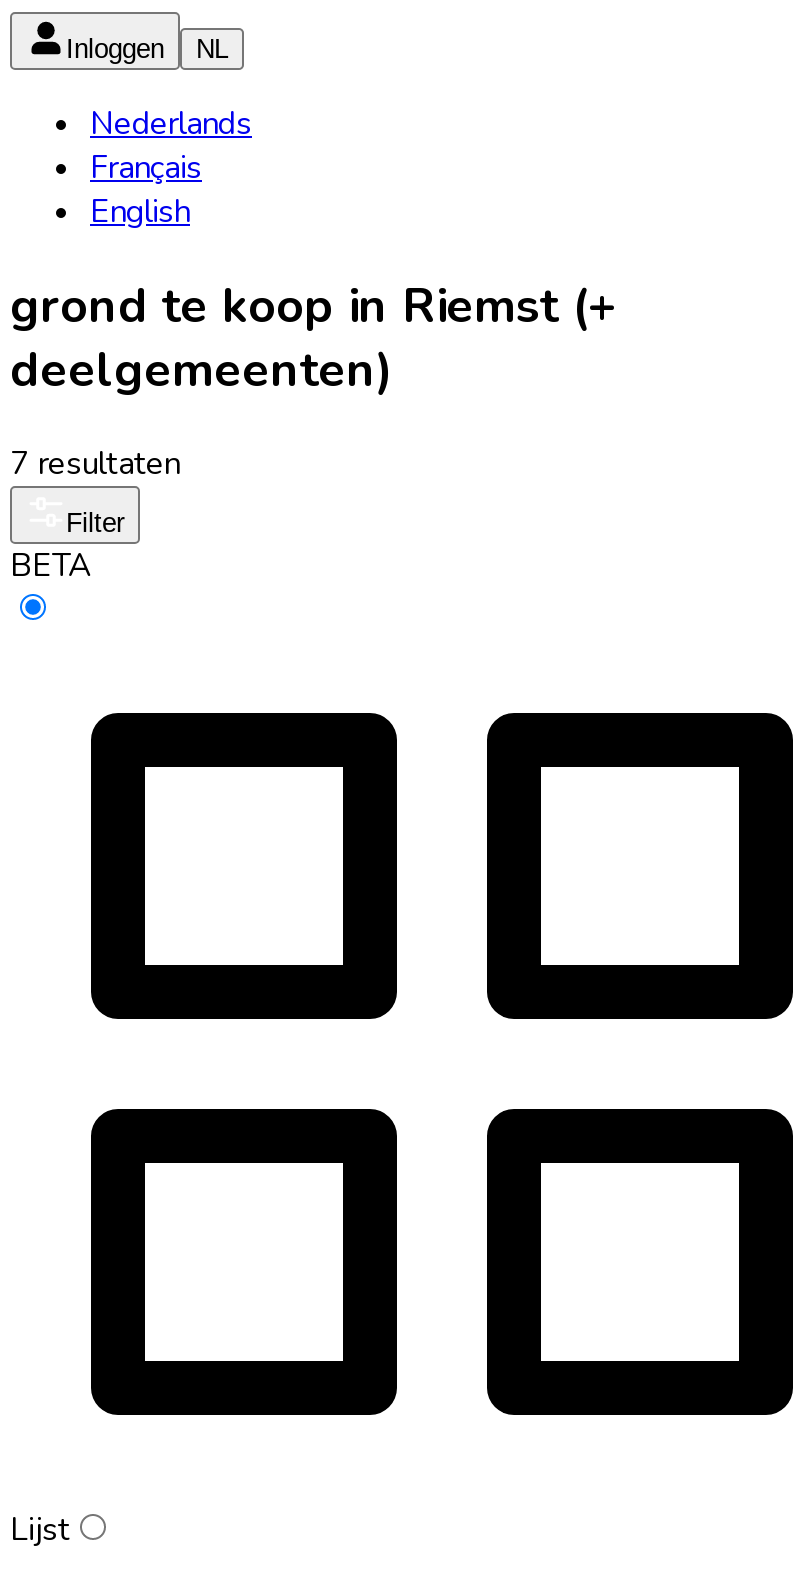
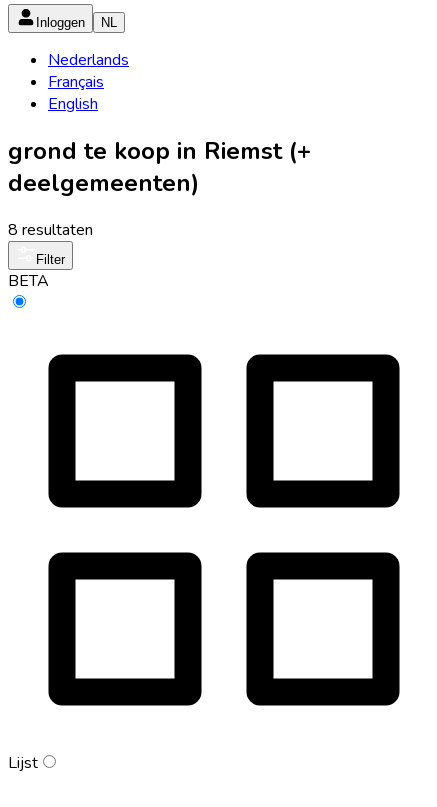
[10,442,180,486] 7 resultaten -> [8,219,93,241] 8 resultaten

